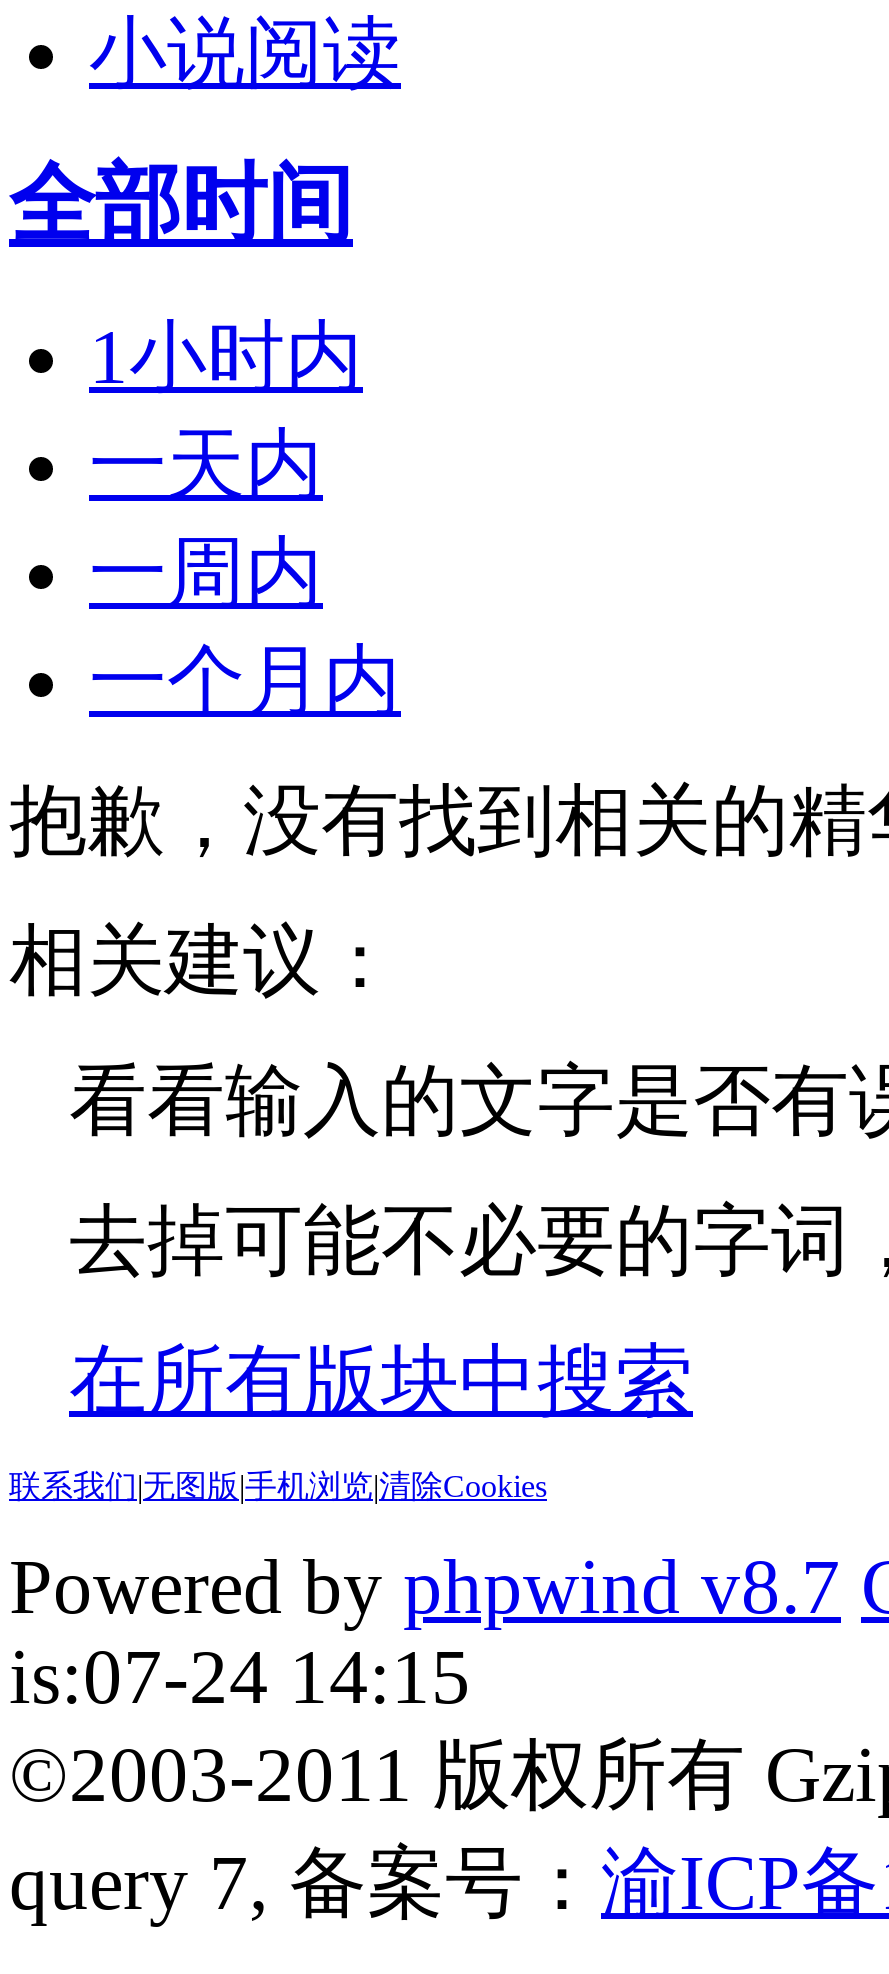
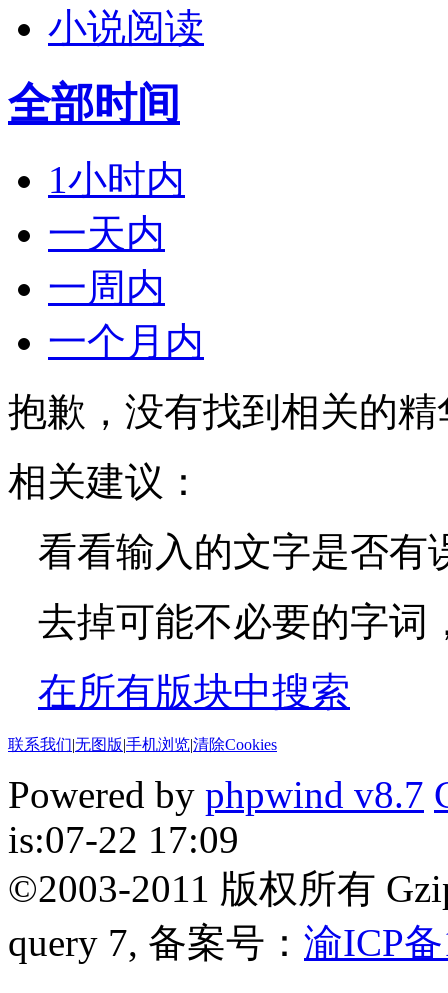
[9,1632,471,1718] is:07-24 14:15 -> [8,818,239,861] is:07-22 17:09

